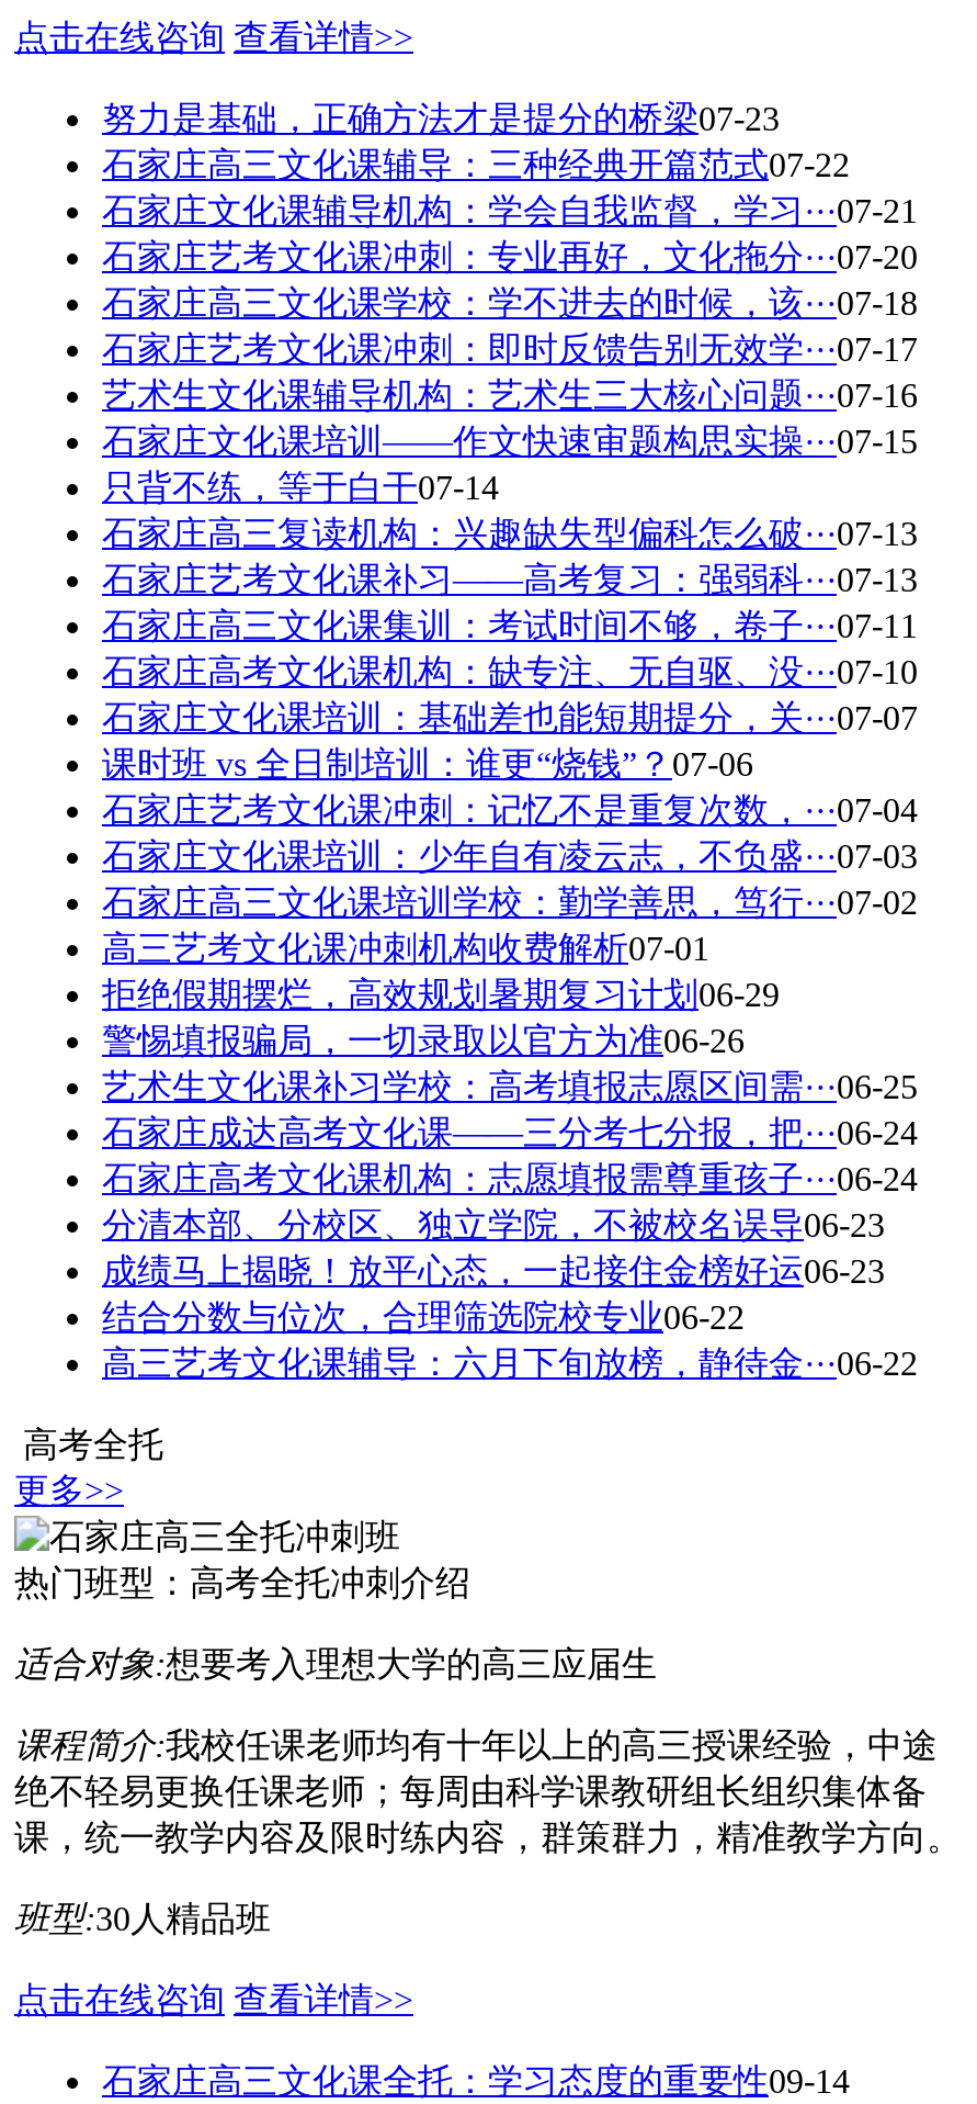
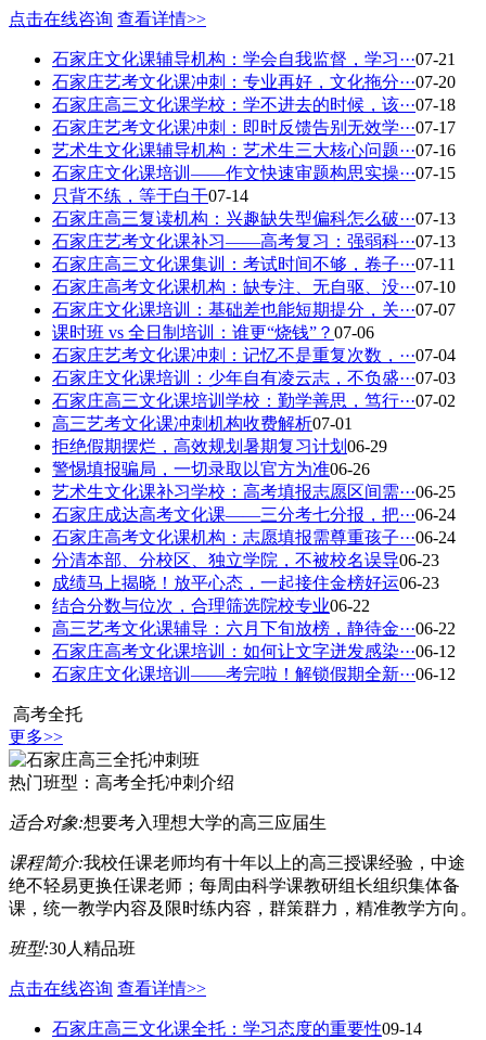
[102,100,850,183] 努力是基础，正确方法才是提分的桥梁07-23 | 石家庄高三文化课辅导：三种经典开篇范式07-22 -> none
moved [102,192,918,1382] -> [52,50,456,638]: 石家庄文化课辅导机构：学会自我监督，学习··· 07-21 | 石家庄艺考文化课冲刺：专业再好，文化拖分··· 07-20 | 石家庄高三文化课学校：学不进去的时候，该··· 07-18 | ... | 结合分数与位次，合理筛选院校专业06-22 | 高三艺考文化课辅导：六月下旬放榜，静待金··· 06-22
none -> [52,642,456,683] 石家庄高考文化课培训：如何让文字迸发感染··· 06-12 | 石家庄文化课培训——考完啦！解锁假期全新··· 06-12

